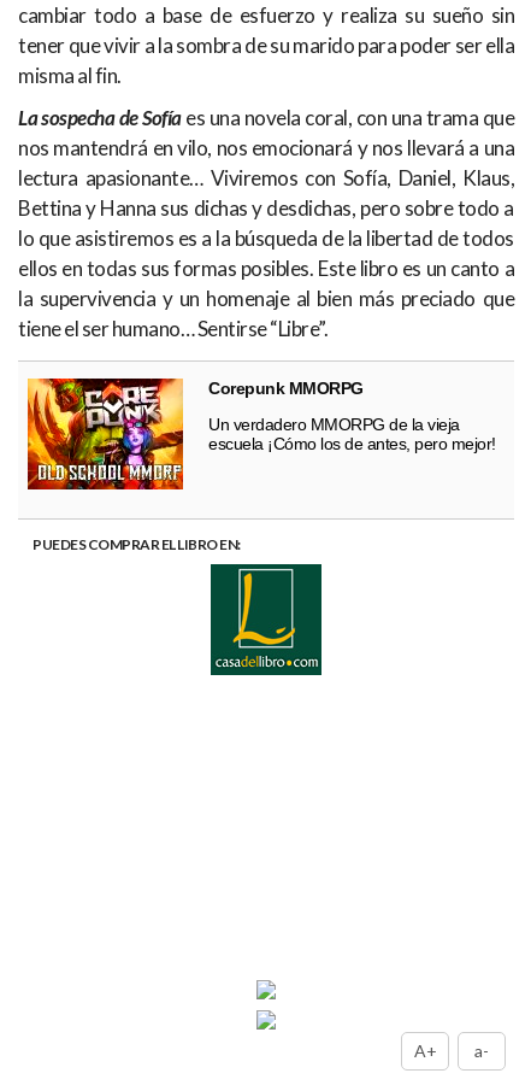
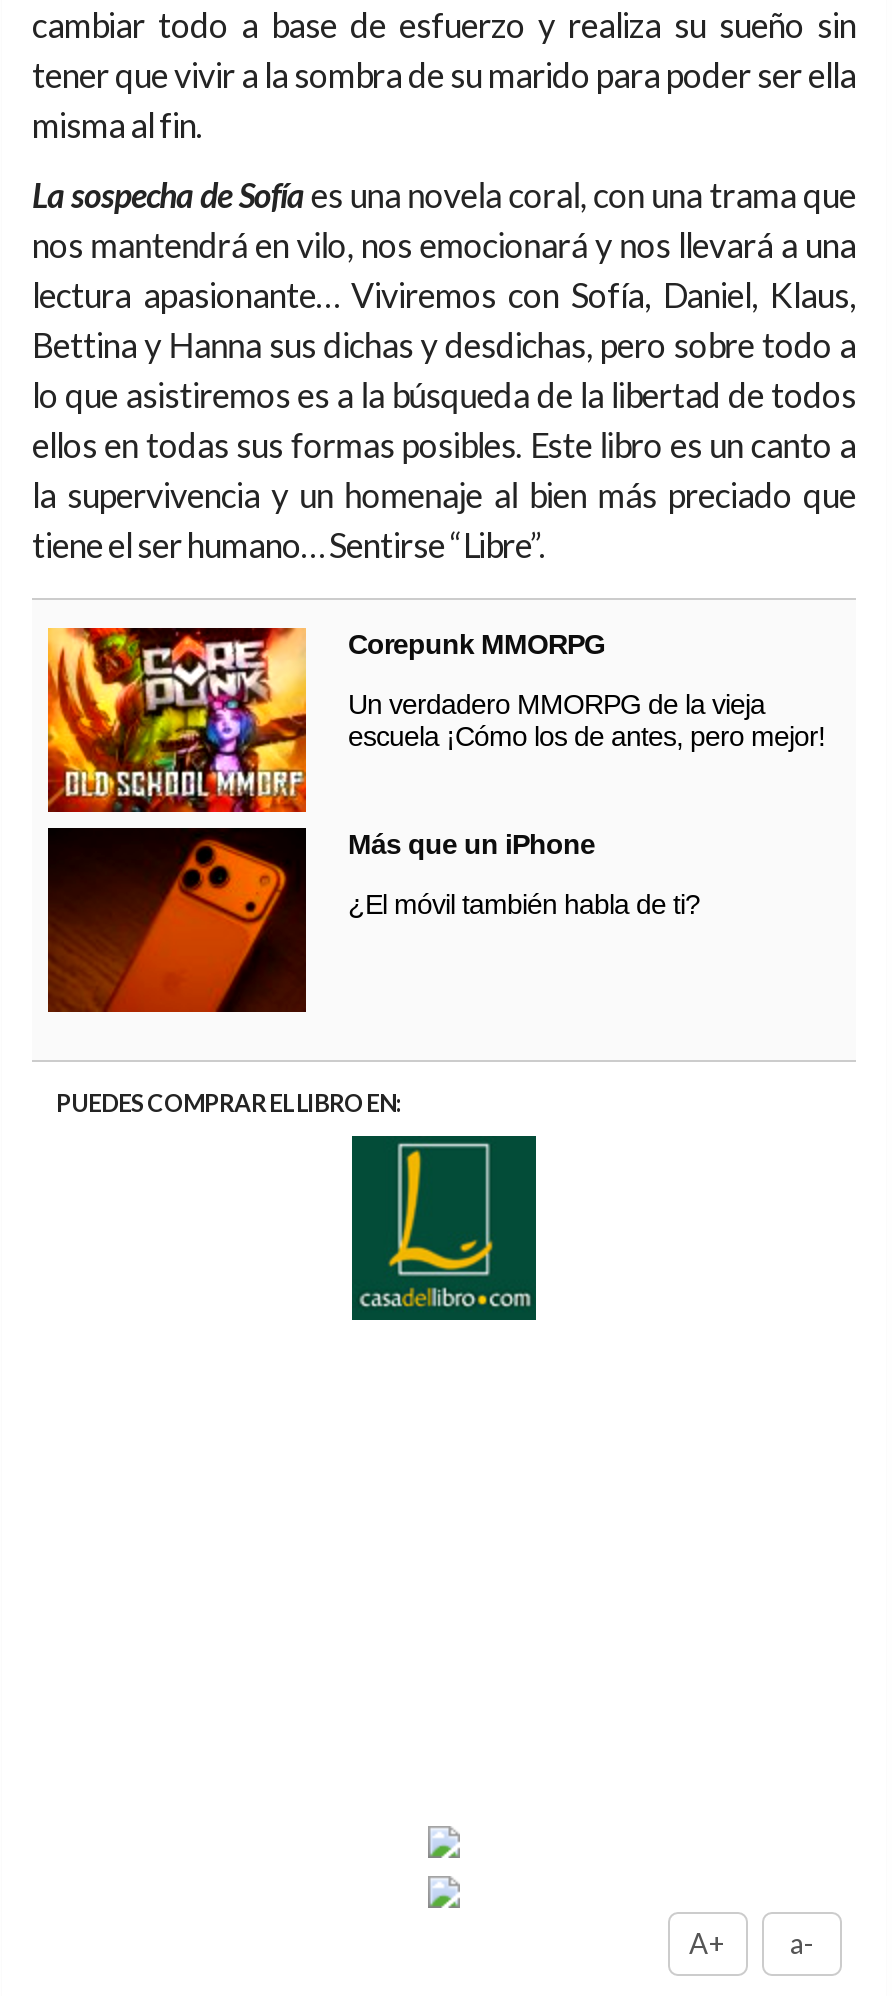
none -> [46,826,700,1014] [image] | Más que un iPhone | ¿El móvil también habla de ti?

